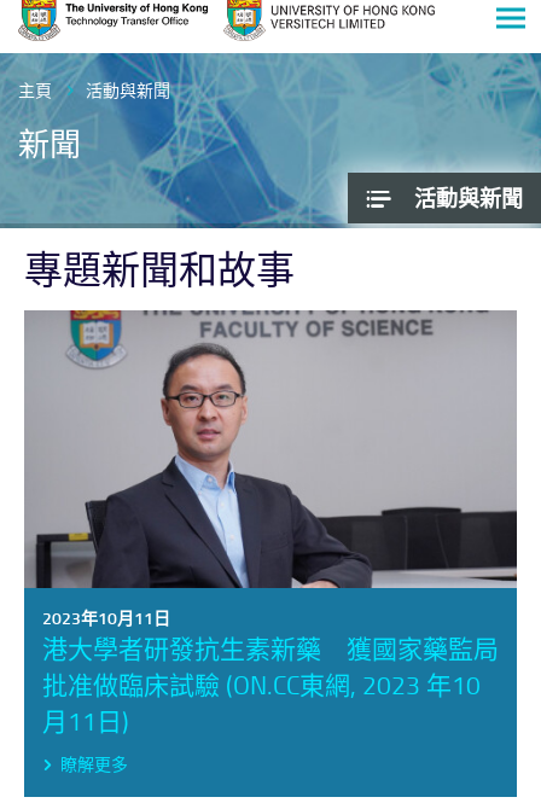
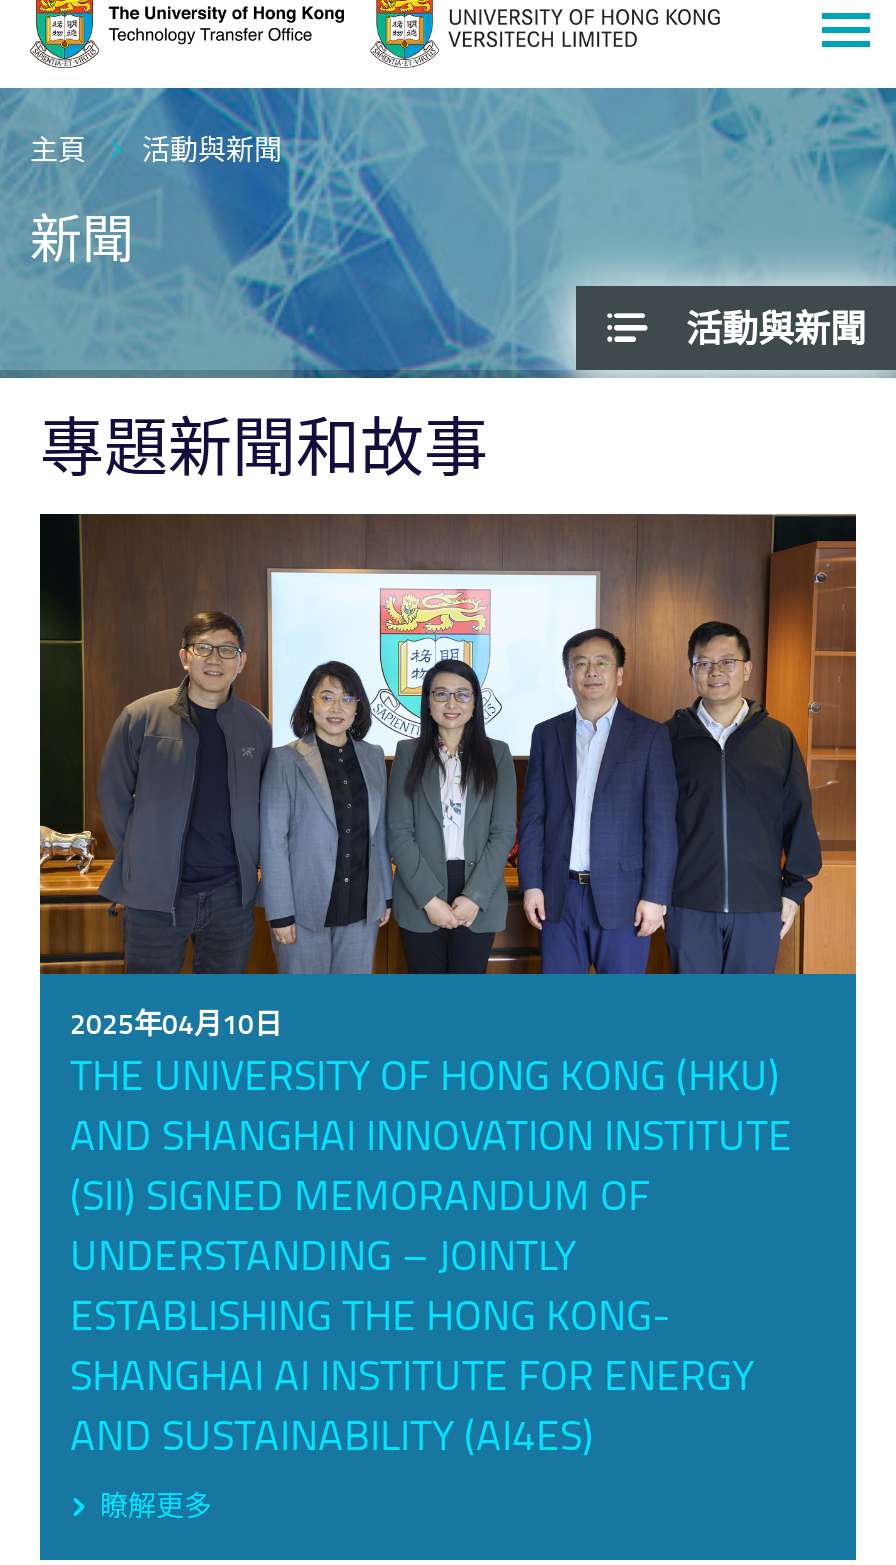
[23,309,518,737] [image] | 2023年10月11日 | 港大學者研發抗生素新藥 獲國家藥監局 | 批准做臨床試驗 (ON.CC東網, 2023 年10 | 月11日) -> [38,512,858,1461] [image] | 2025年04月10日 | THE UNIVERSITY OF HONG KONG (HKU) | AND SHANGHAI INNOVATION INSTITUTE | (SII) SIGNED MEMORANDUM OF | UNDERSTANDING – JOINTLY | ESTABLISHING THE HONG KONG- | SHANGHAI AI INSTITUTE FOR ENERGY | AND SUSTAINABILITY (AI4ES)

